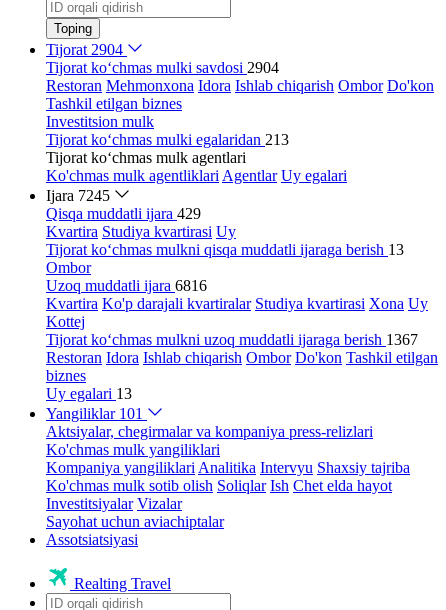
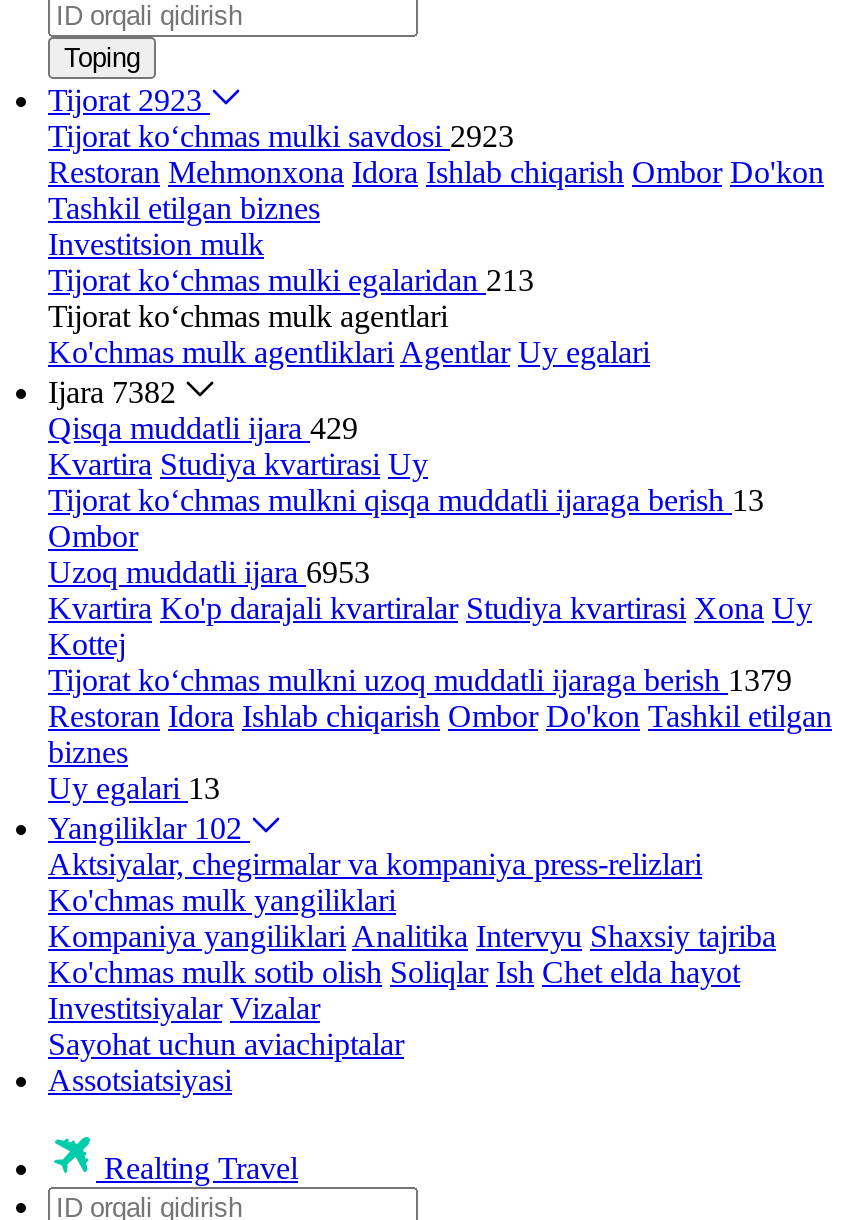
[46,41,123,58] Tijorat 2904 -> [48,83,202,117] Tijorat 2923
[46,59,279,76] Tijorat ko‘chmas mulki savdosi 2904 -> [48,119,514,153] Tijorat ko‘chmas mulki savdosi 2923
[46,187,110,204] Ijara 7245 -> [48,375,176,409] Ijara 7382
[46,277,207,294] Uzoq muddatli ijara 6816 -> [48,555,370,589] Uzoq muddatli ijara 6953
[46,331,418,348] Tijorat ko‘chmas mulkni uzoq muddatli ijaraga berish 1367 -> [48,663,792,697] Tijorat ko‘chmas mulkni uzoq muddatli ijaraga berish 1379
[46,405,143,422] Yangiliklar 101 -> [48,811,242,845] Yangiliklar 102

